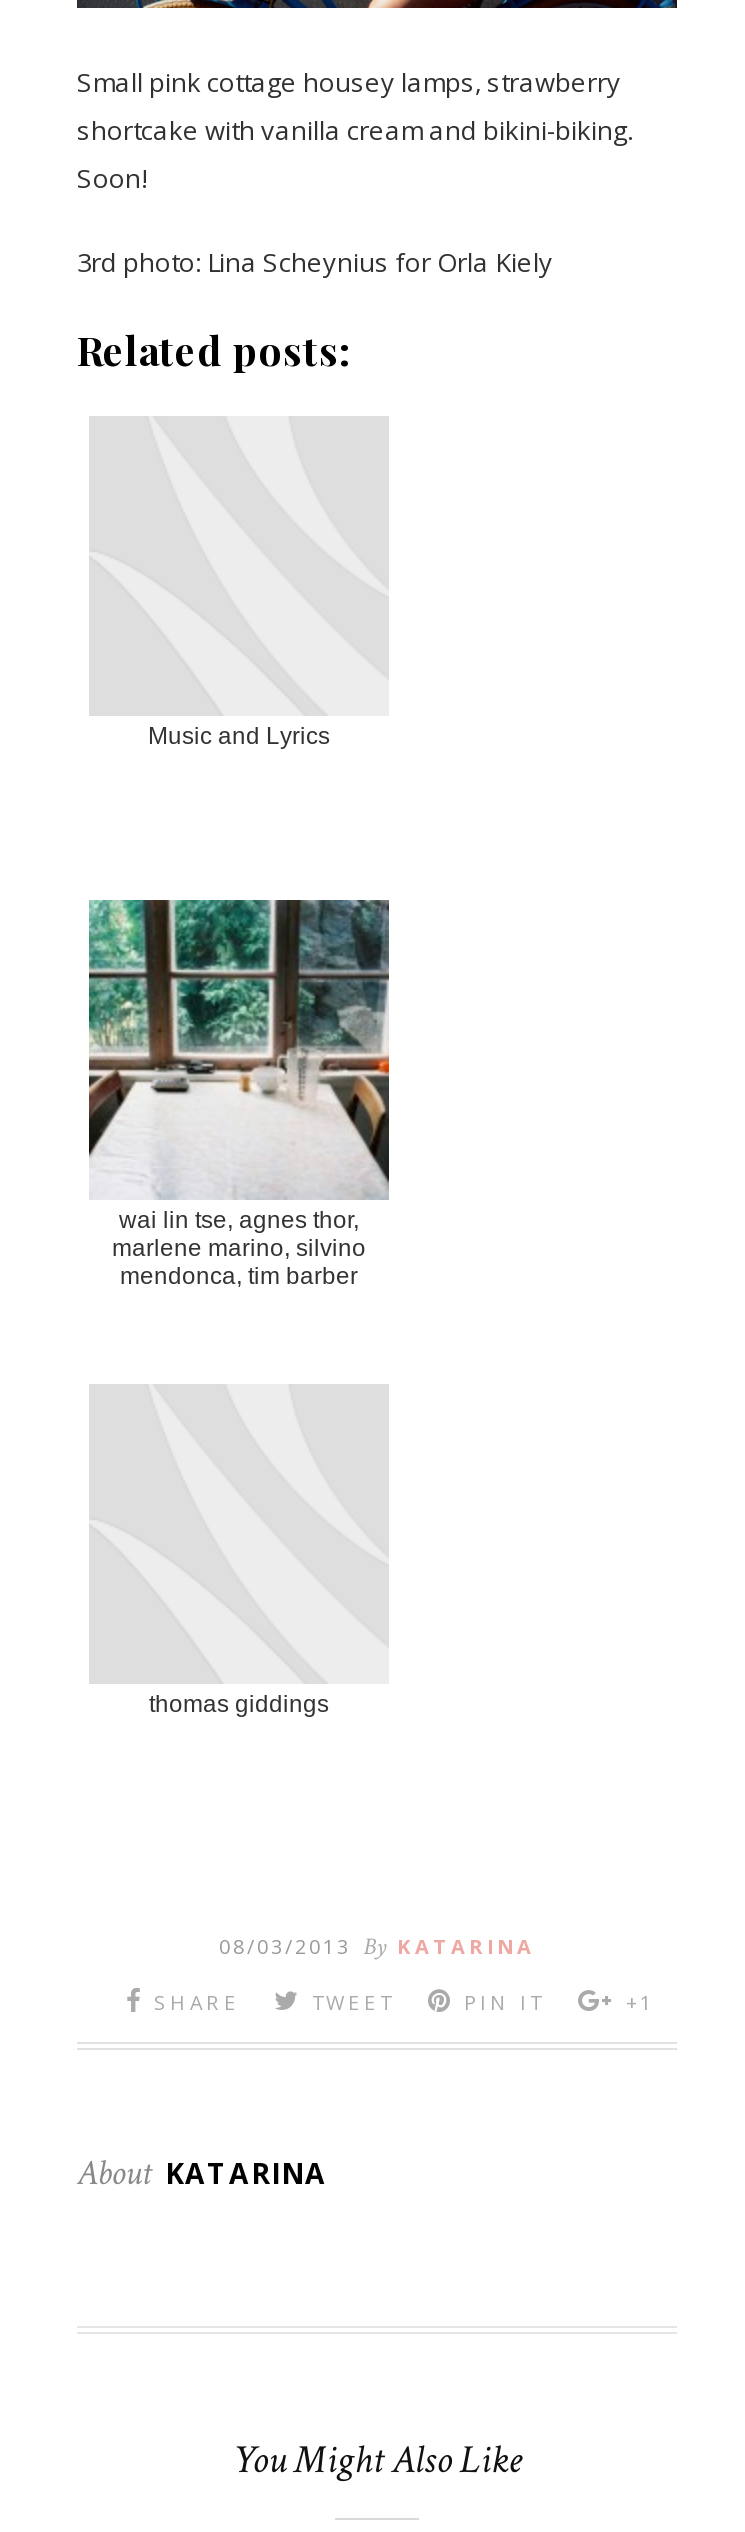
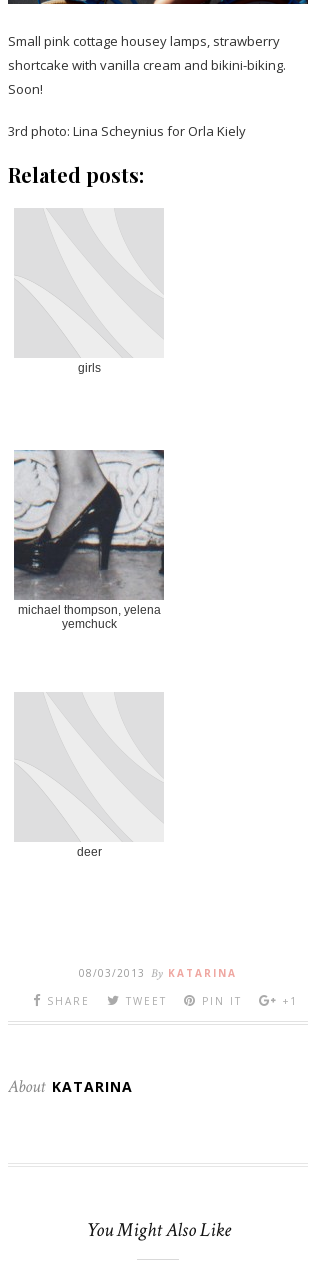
[148,722,330,750] Music and Lyrics -> [77,361,100,375] girls
[87,898,391,1290] [image] | wai lin tse, agnes thor, | marlene marino, silvino | mendonca, tim barber -> [13,449,165,631] [image] | michael thompson, yelena | yemchuck
[149,1690,329,1718] thomas giddings -> [76,845,101,859] deer

